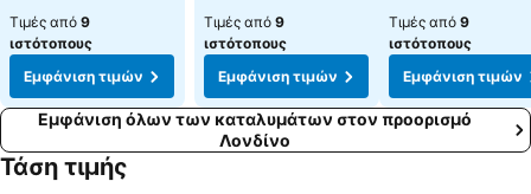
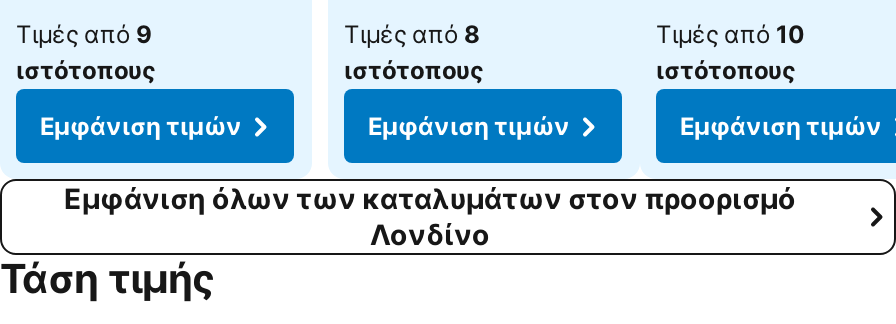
[204,13,284,31] Τιμές από 9 -> [344,19,480,49] Τιμές από 8
[389,13,469,31] Τιμές από 9 -> [656,19,804,49] Τιμές από 10

